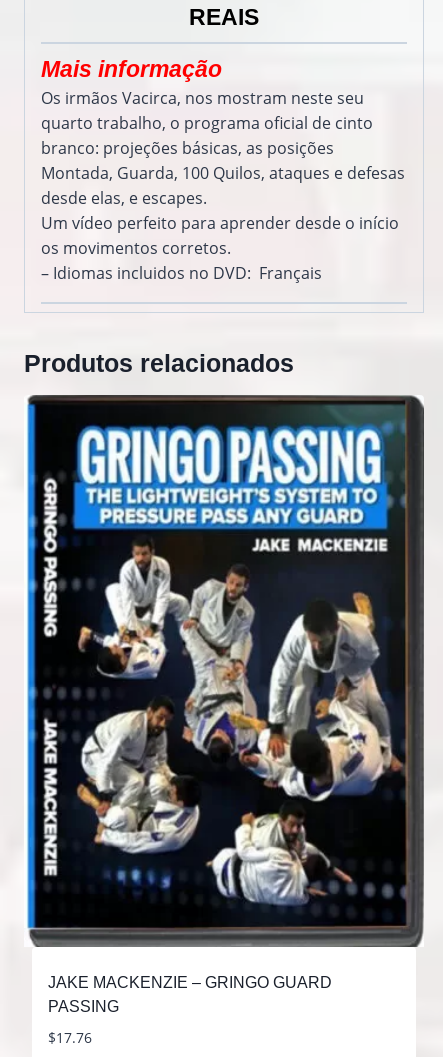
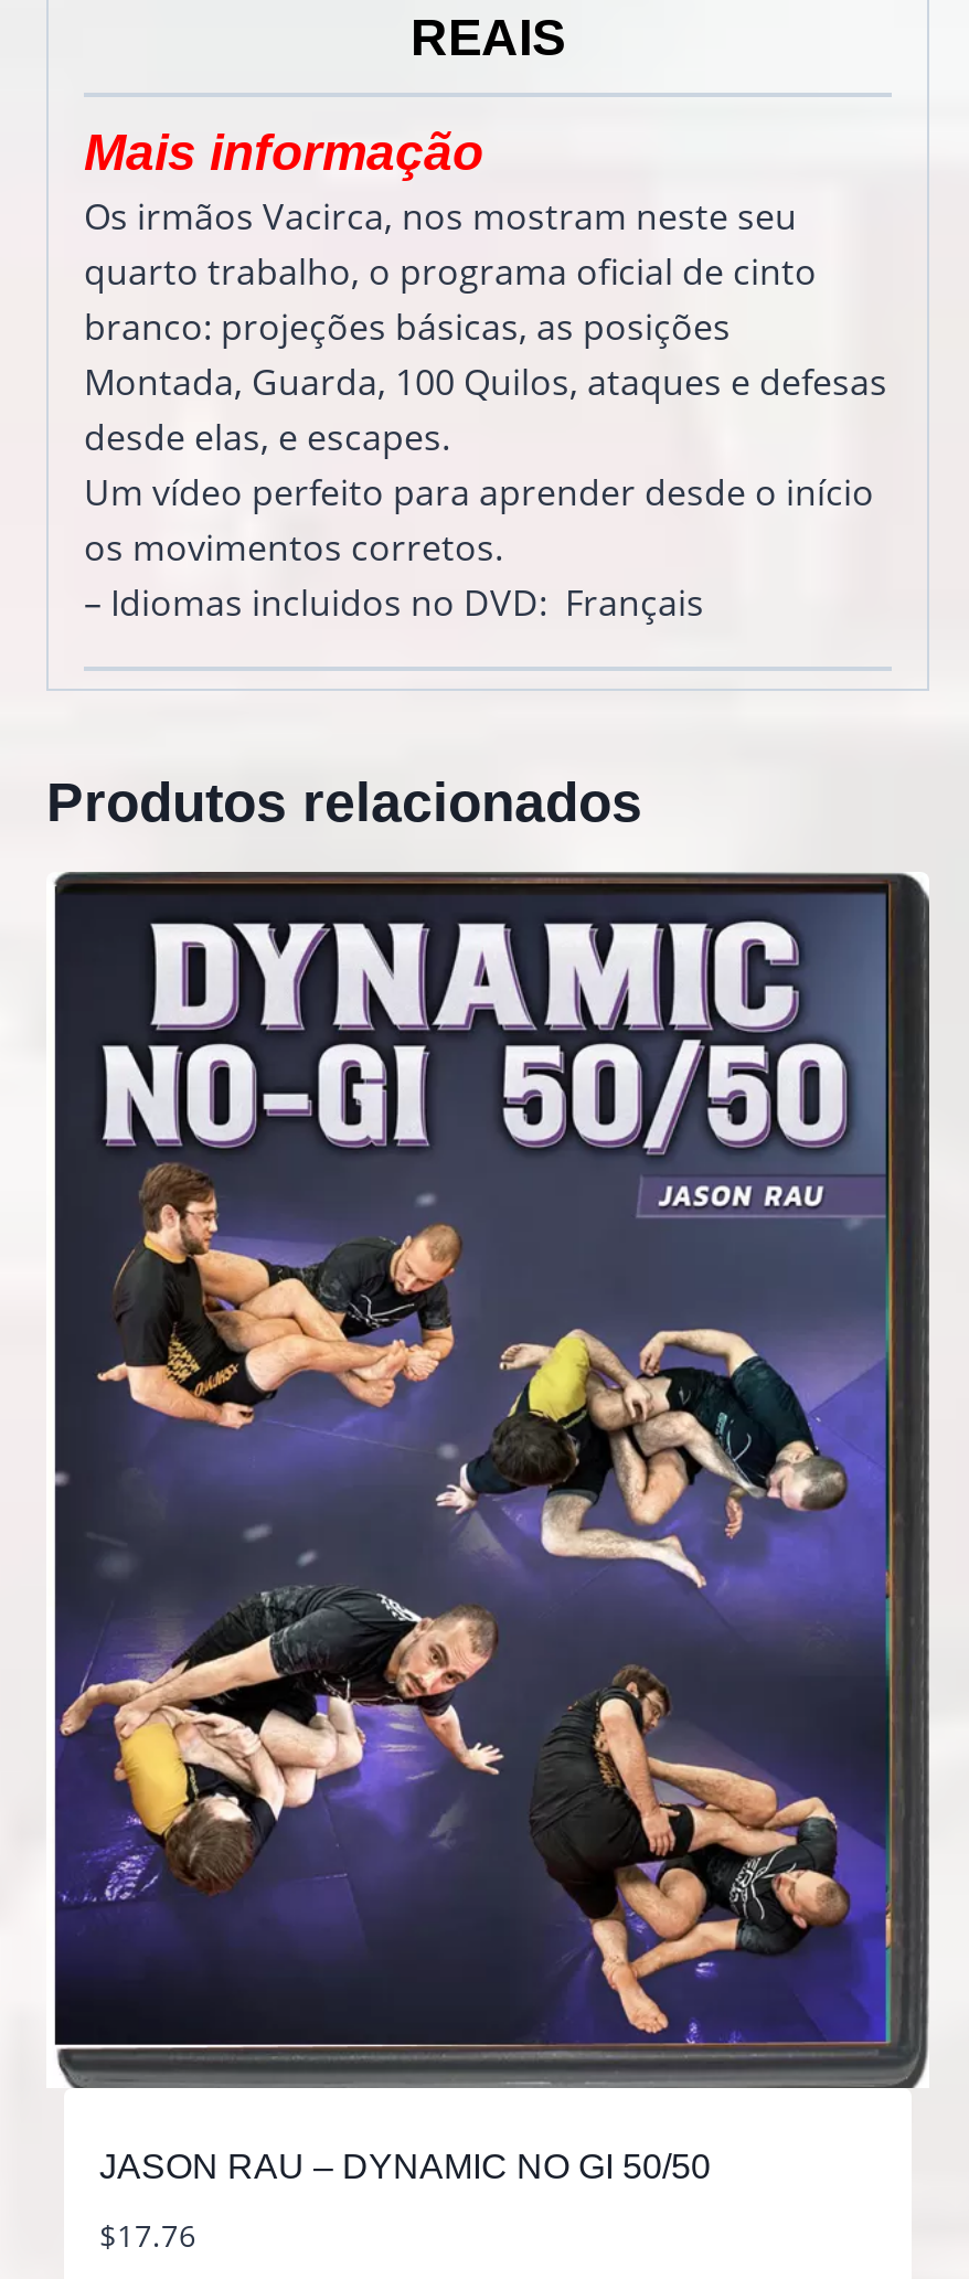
[27,402,407,930] [image] -> [53,892,894,2051] [image]
[48,974,332,1015] JAKE MACKENZIE – GRINGO GUARD | PASSING -> [99,2149,711,2186] JASON RAU – DYNAMIC NO GI 50/50

